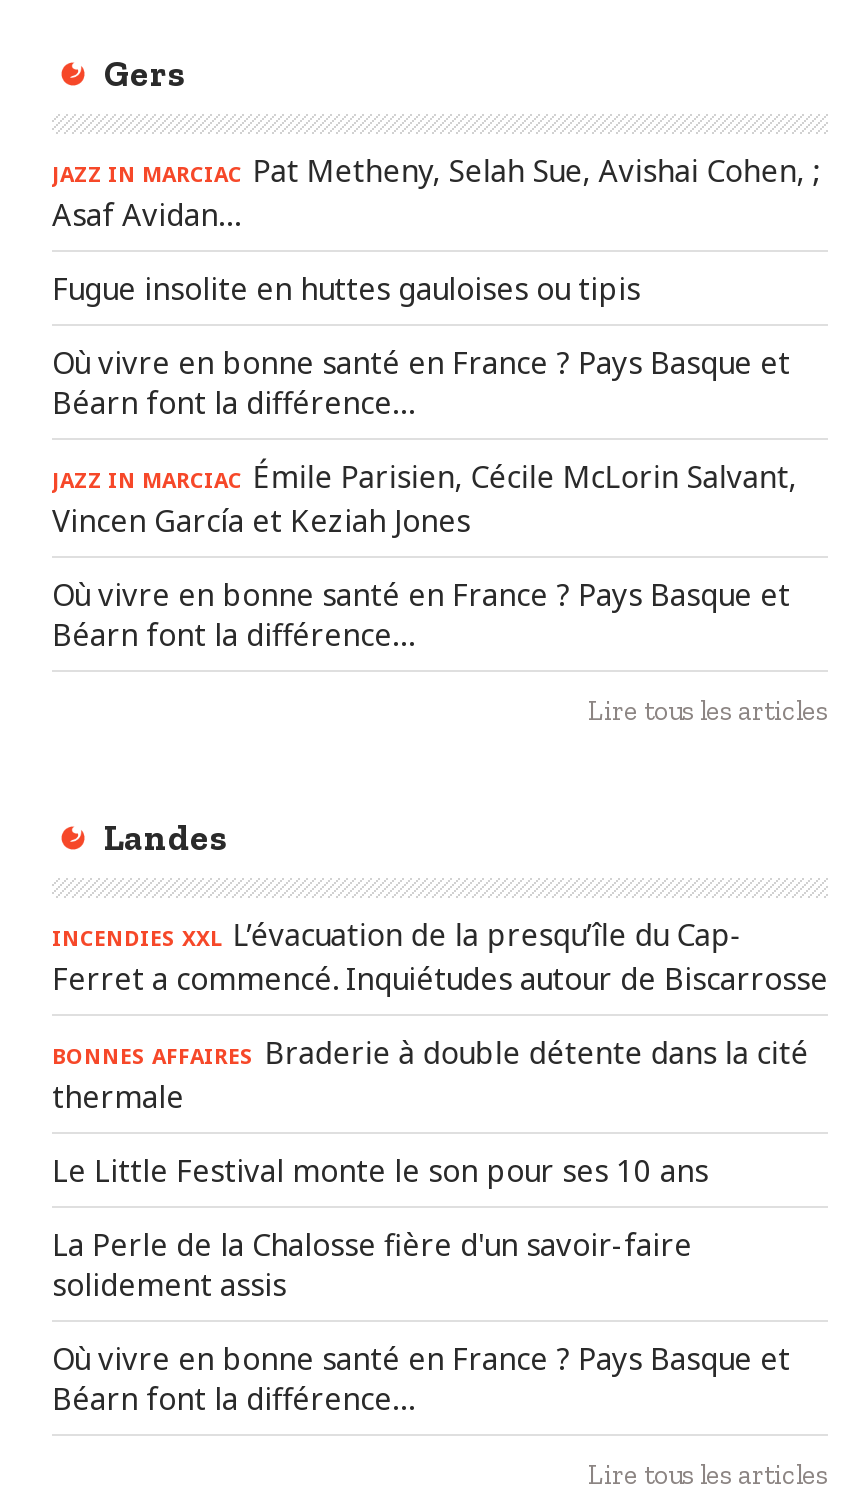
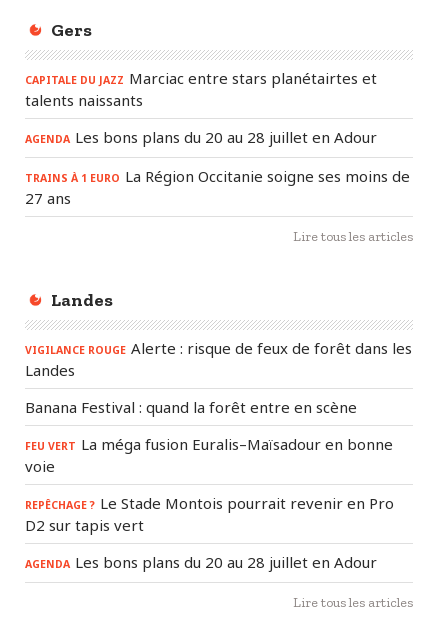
[52,149,818,653] JAZZ IN MARCIAC Pat Metheny, Selah Sue, Avishai Cohen, ; | Asaf Avidan… | Fugue insolite en huttes gauloises ou tipis | Où vivre en bonne santé en France ? Pays Basque et | Béarn font la différence… | JAZZ IN MARCIAC Émile Parisien, Cécile McLorin Salvant, | Vincen García et Keziah Jones | Où vivre en bonne santé en France ? Pays Basque et | Béarn font la différence… -> [25,68,410,208] CAPITALE DU JAZZ Marciac entre stars planétairtes et | talents naissants | AGENDA Les bons plans du 20 au 28 juillet en Adour | TRAINS À 1 EURO La Région Occitanie soigne ses moins de | 27 ans
[52,913,828,997] INCENDIES XXL L’évacuation de la presqu’île du Cap- | Ferret a commencé. Inquiétudes autour de Biscarrosse -> [25,338,412,380] VIGILANCE ROUGE Alerte : risque de feux de forêt dans les | Landes
[52,1031,808,1115] BONNES AFFAIRES Braderie à double détente dans la cité | thermale -> [25,397,357,417] Banana Festival : quand la forêt entre en scène
[52,1149,708,1189] Le Little Festival monte le son pour ses 10 ans -> [25,434,393,476] FEU VERT La méga fusion Euralis–Maïsadour en bonne | voie
[52,1223,692,1303] La Perle de la Chalosse fière d'un savoir-faire | solidement assis -> [25,493,394,535] REPÊCHAGE ? Le Stade Montois pourrait revenir en Pro | D2 sur tapis vert
[52,1337,790,1417] Où vivre en bonne santé en France ? Pays Basque et | Béarn font la différence… -> [25,552,377,572] AGENDA Les bons plans du 20 au 28 juillet en Adour

